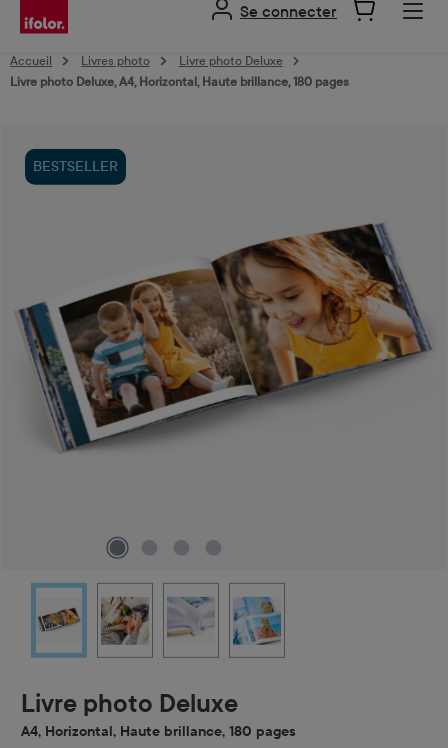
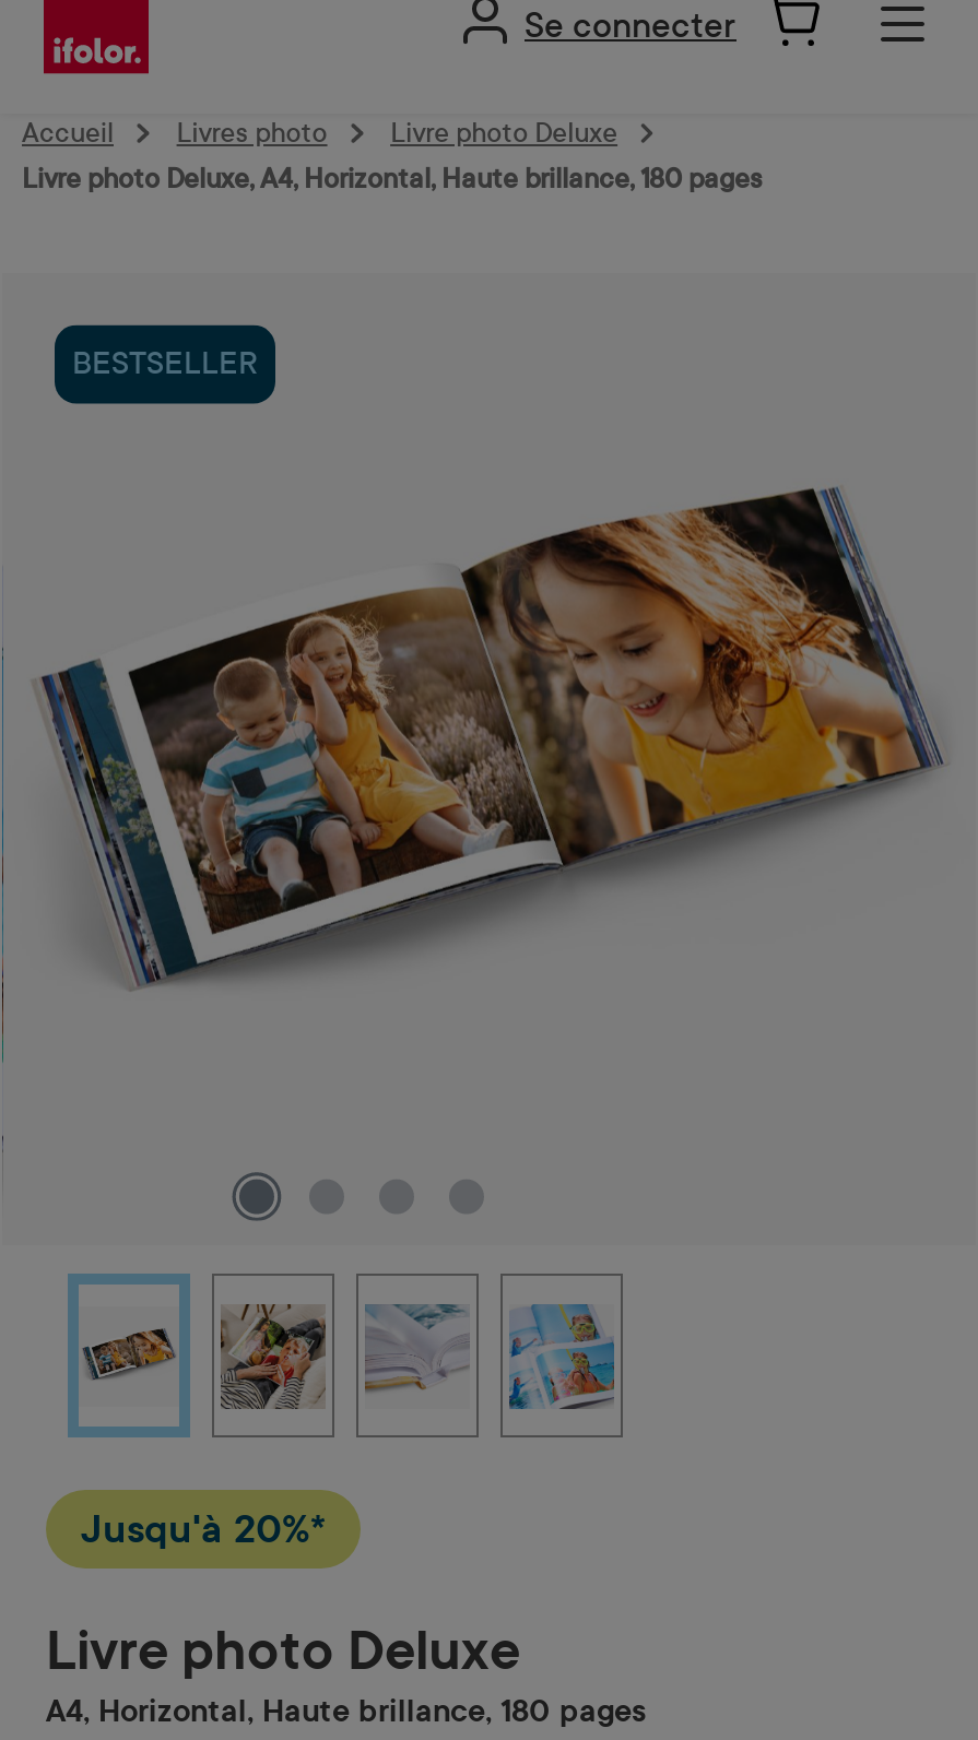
none -> [81,1508,326,1551] Jusqu'à 20%*

